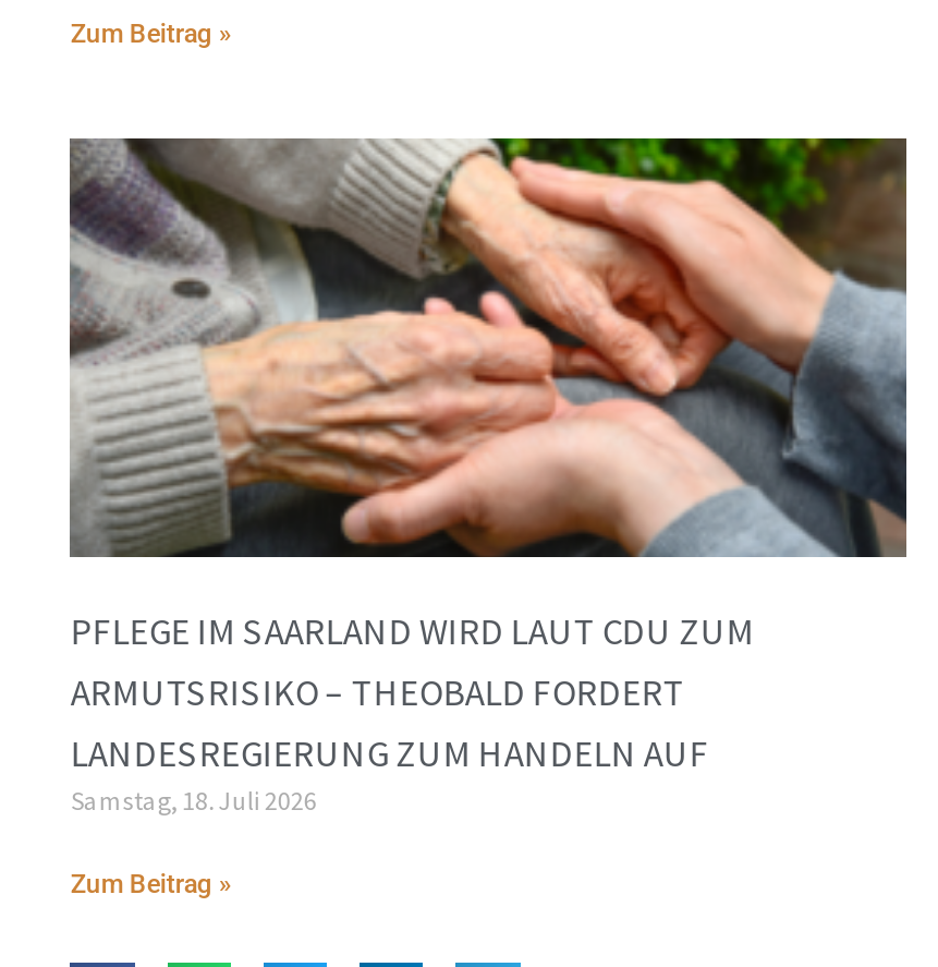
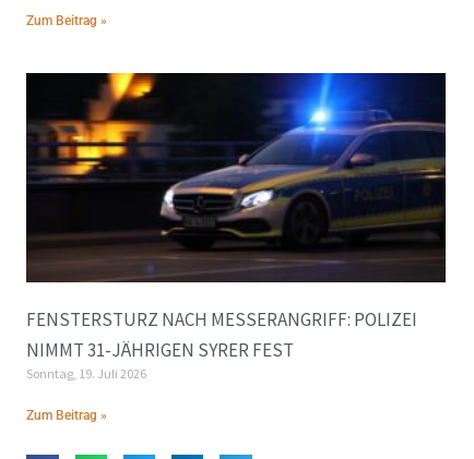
[68,136,909,816] [image] | PFLEGE IM SAARLAND WIRD LAUT CDU ZUM | ARMUTSRISIKO – THEOBALD FORDERT | LANDESREGIERUNG ZUM HANDELN AUF | Samstag, 18. Juli 2026 -> [26,72,447,381] [image] | FENSTERSTURZ NACH MESSERANGRIFF: POLIZEI | NIMMT 31-JÄHRIGEN SYRER FEST | Sonntag, 19. Juli 2026

